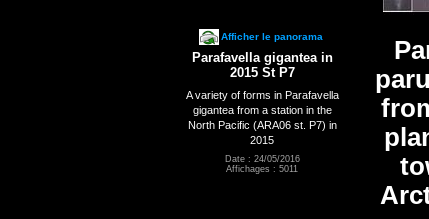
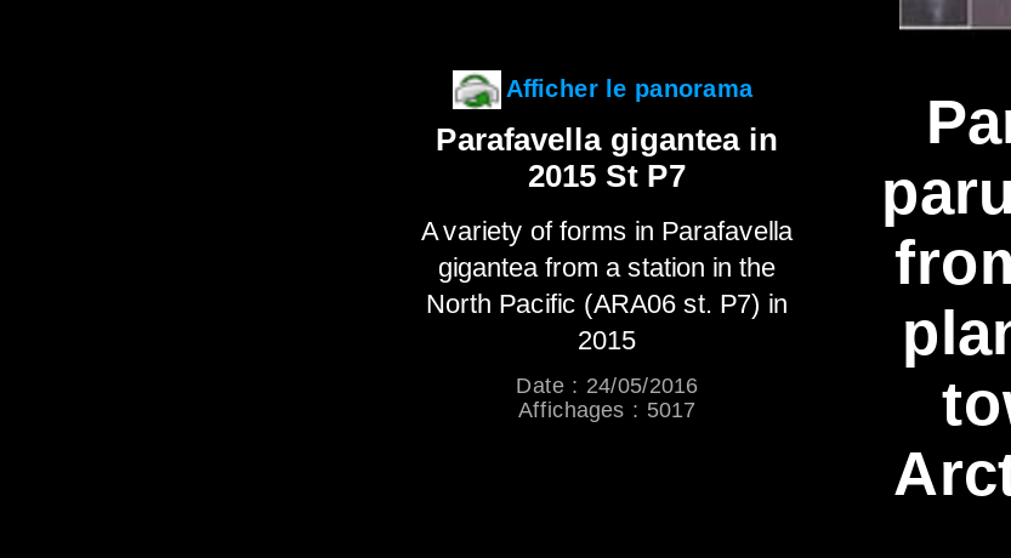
[226,164,298,174] Affichages : 5011 -> [518,399,695,423] Affichages : 5017

